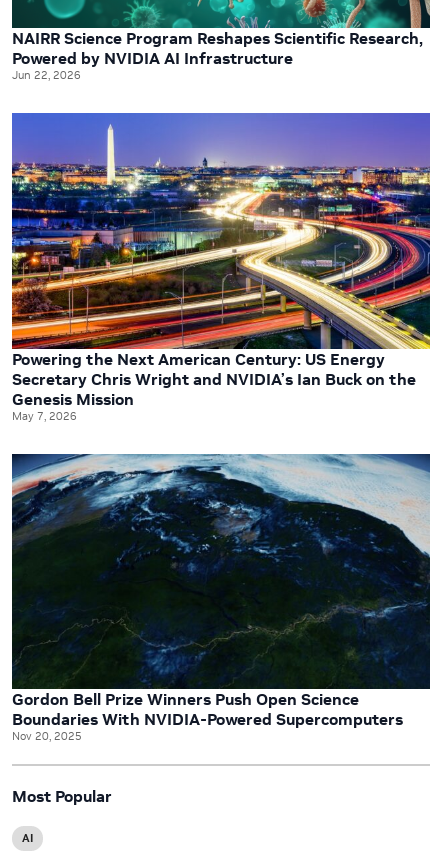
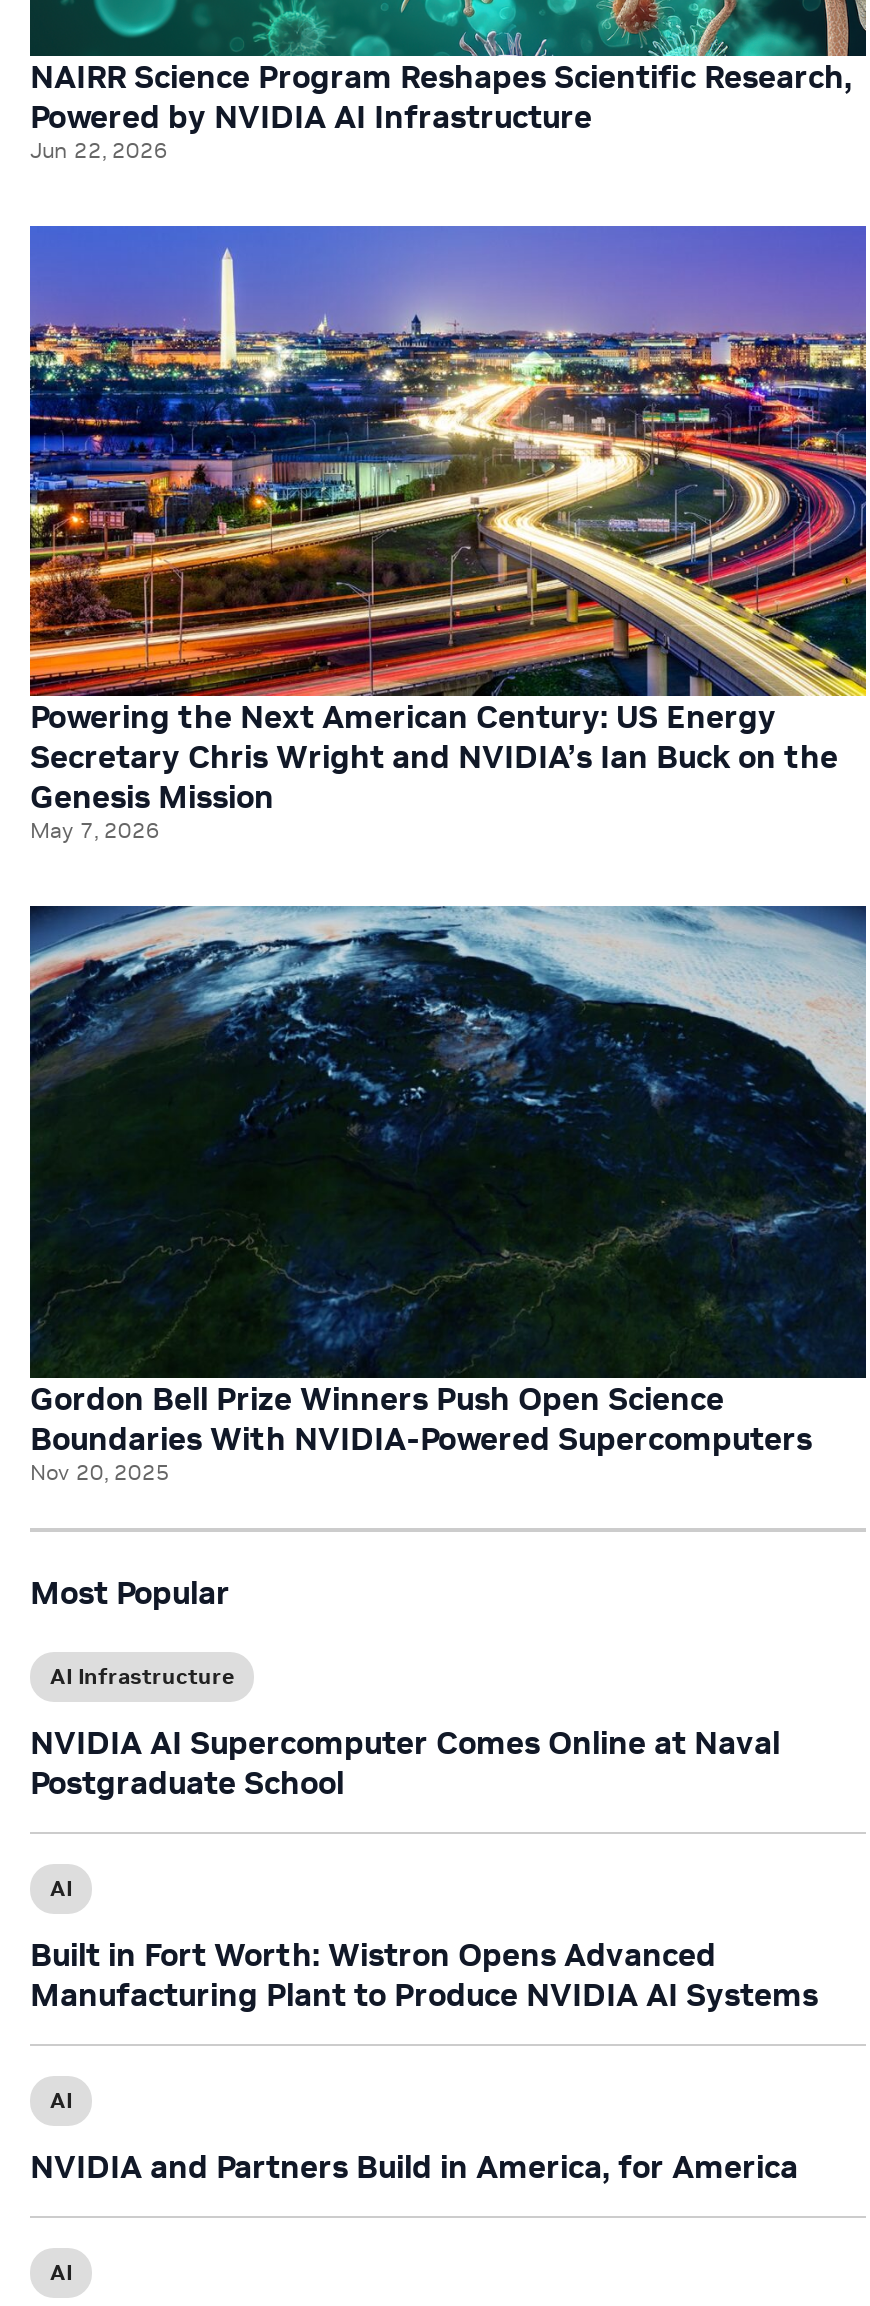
none -> [30,1661,818,2185] AI Infrastructure | NVIDIA AI Supercomputer Comes Online at Naval | Postgraduate School | AI | Built in Fort Worth: Wistron Opens Advanced | Manufacturing Plant to Produce NVIDIA AI Systems | AI | NVIDIA and Partners Build in America, for America

